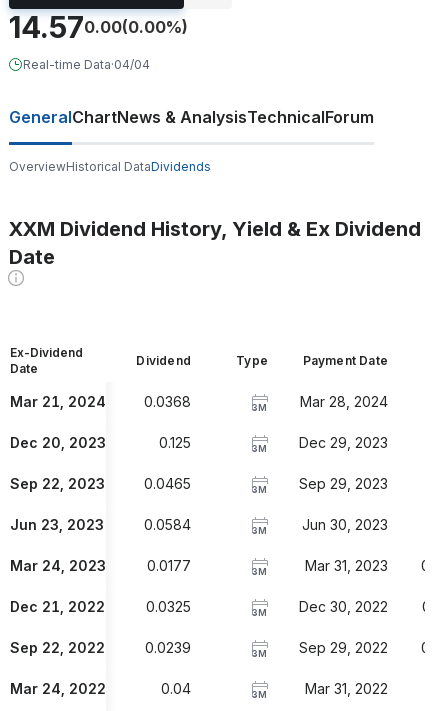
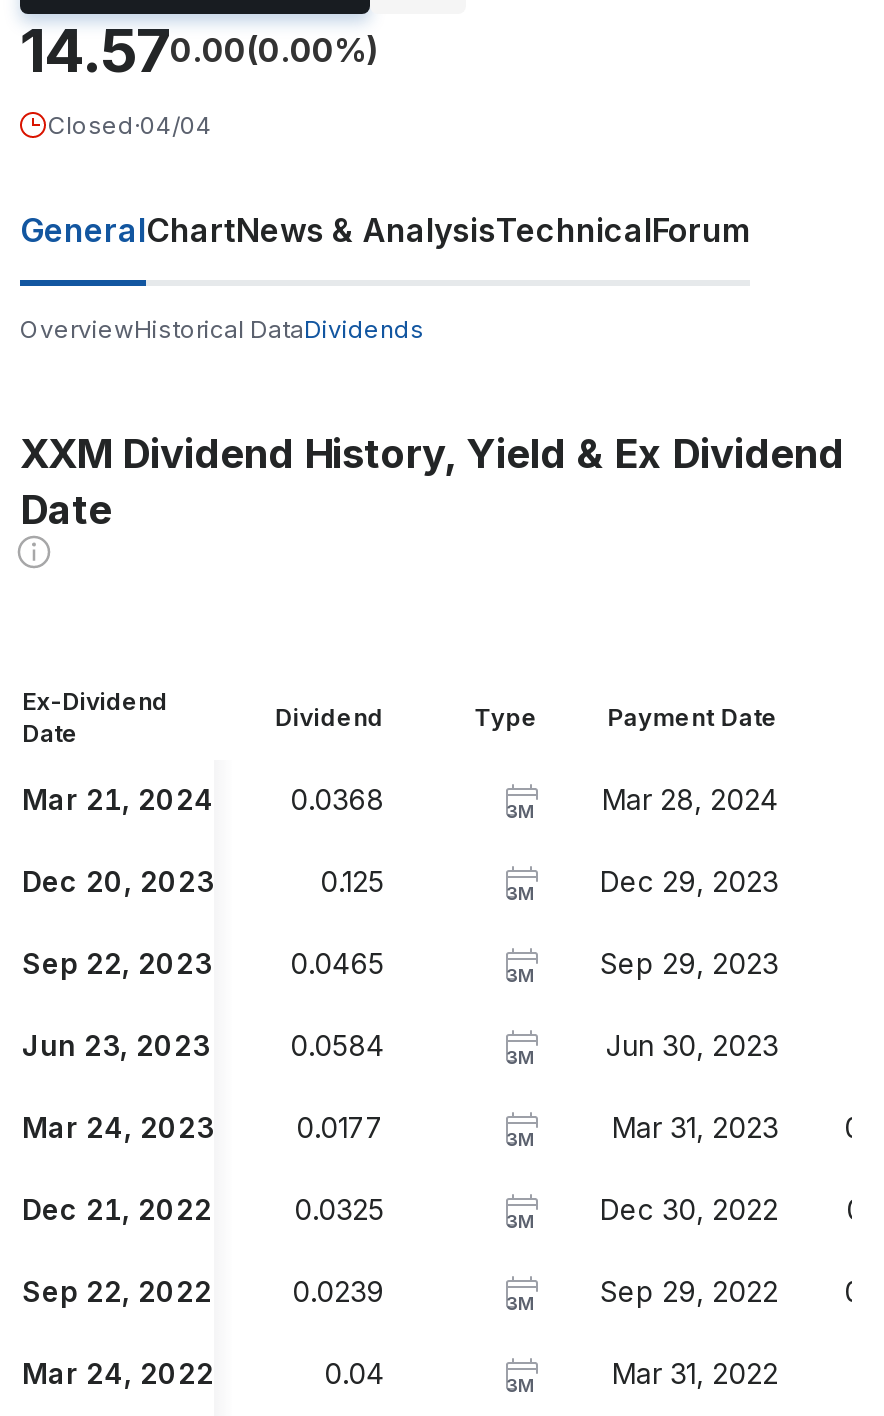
[23,57,150,72] Real-time Data·04/04 -> [48,110,212,140] Closed·04/04

